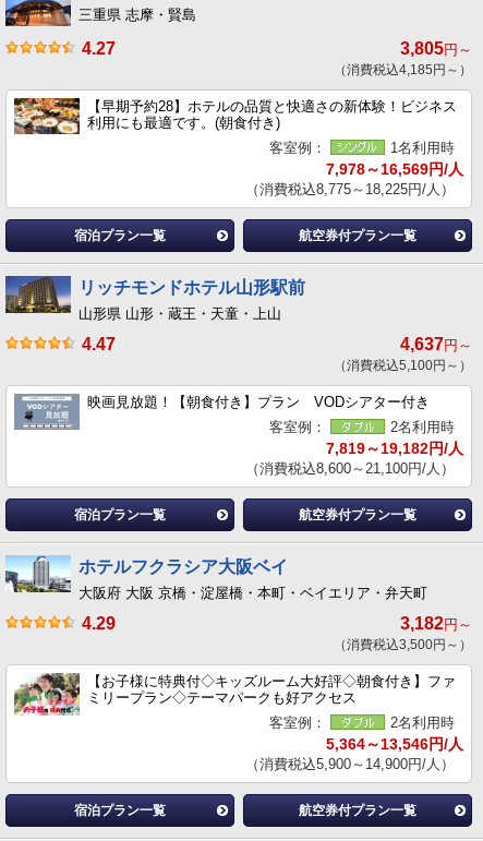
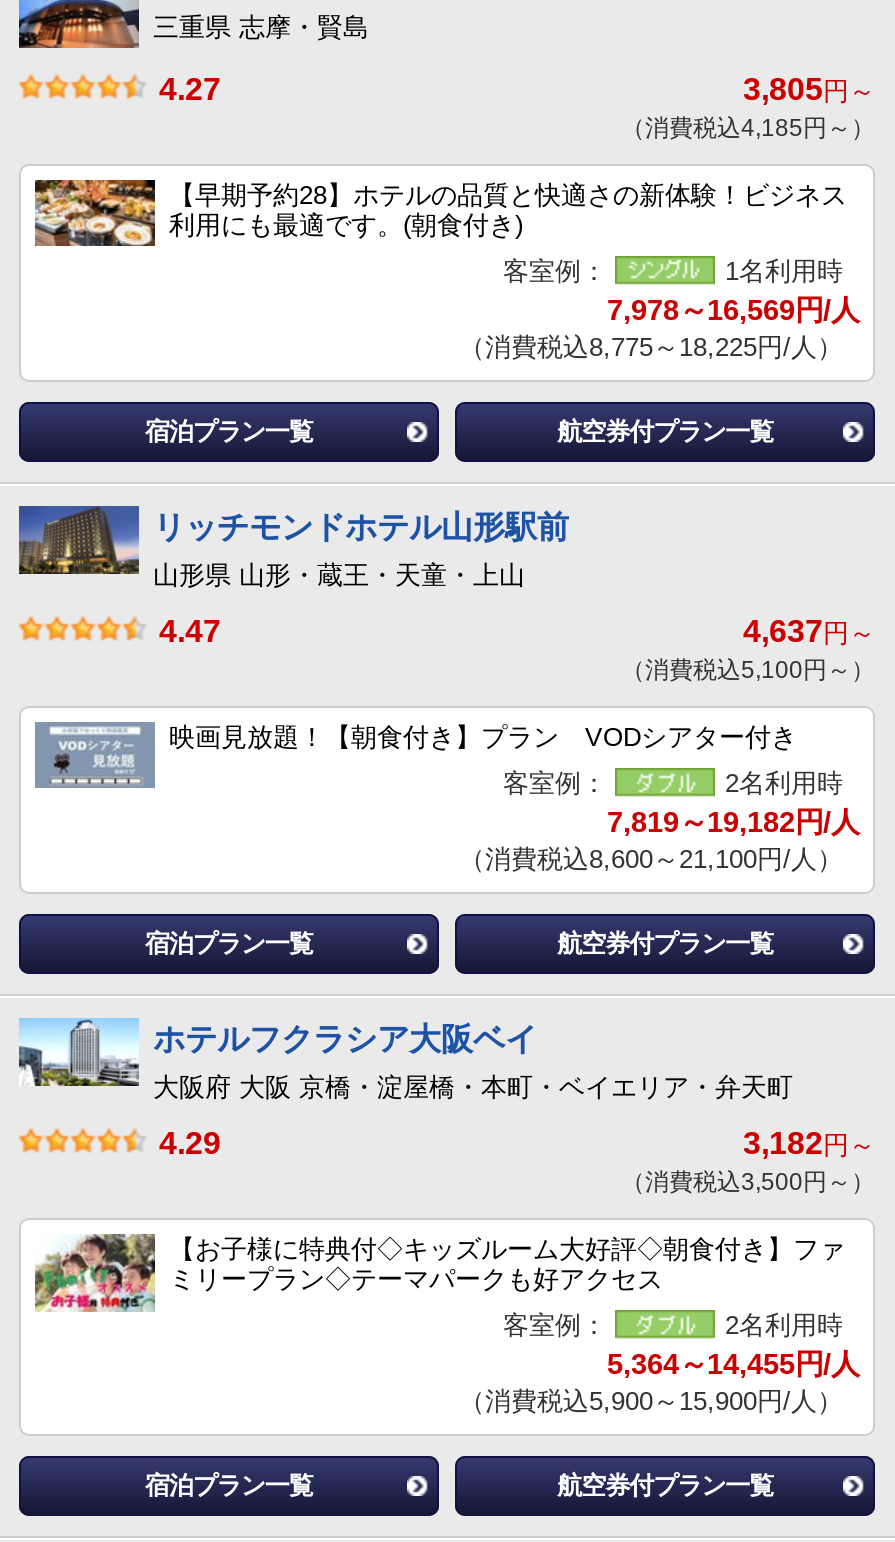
[326,735,463,752] 5,364～13,546円/人 -> [607,1347,859,1379] 5,364～14,455円/人
[245,756,455,772] （消費税込5,900～14,900円/人） -> [459,1385,843,1415] （消費税込5,900～15,900円/人）

